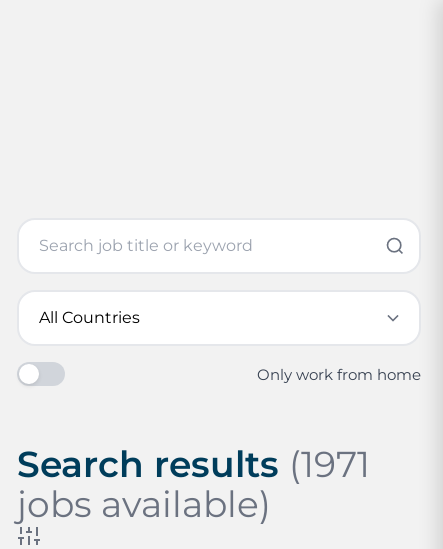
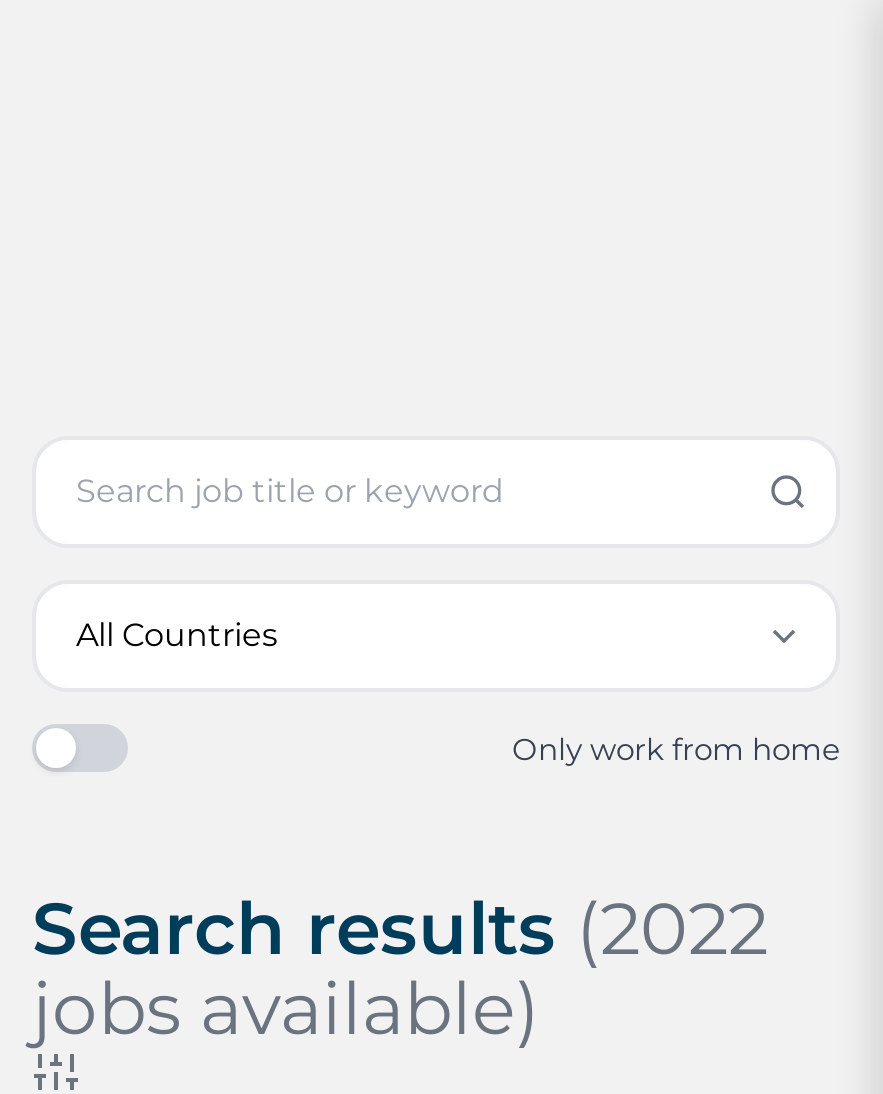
[17,442,370,486] Search results (1971 -> [32,884,768,972] Search results (2022

